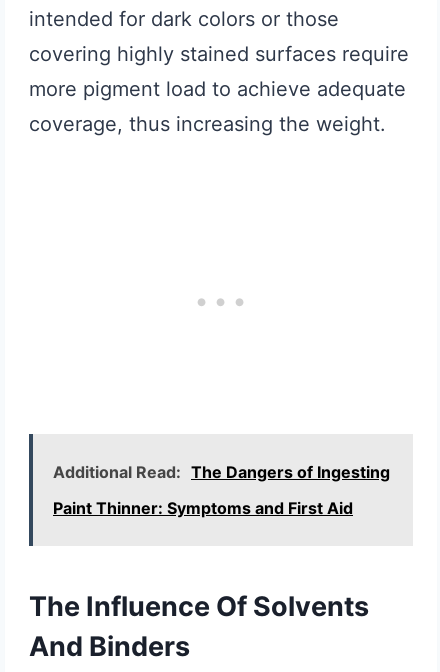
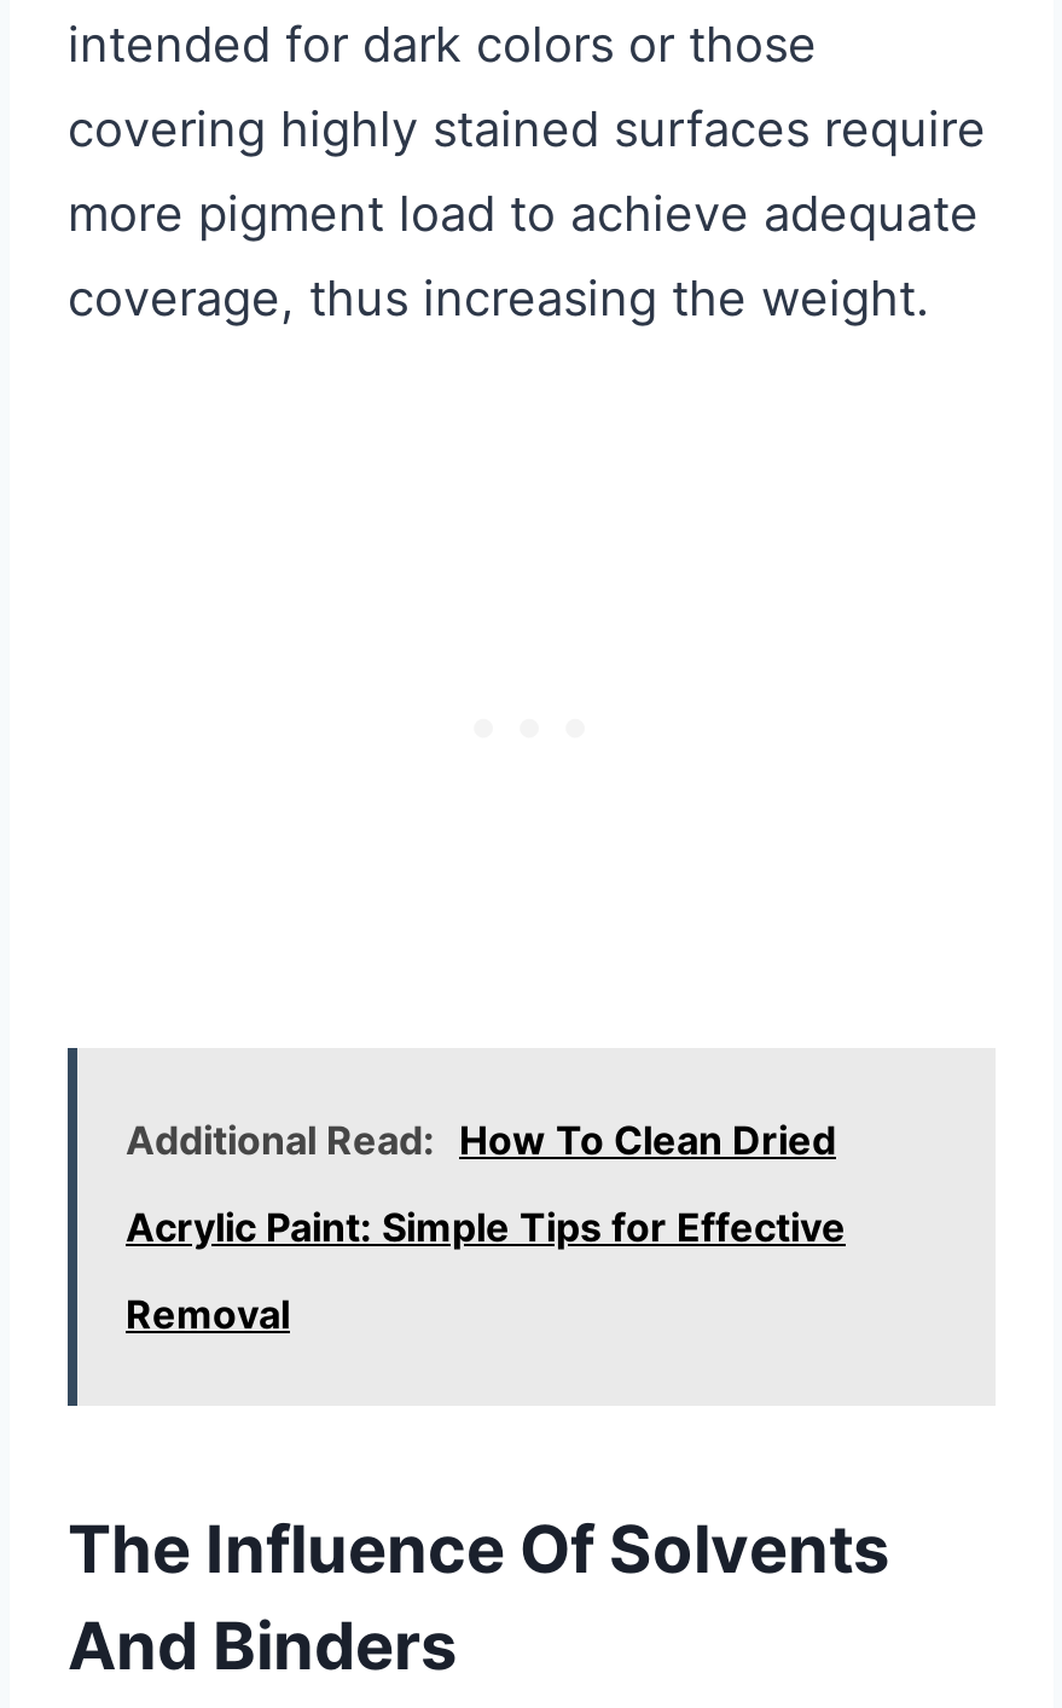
[53,462,390,518] Additional Read: The Dangers of Ingesting | Paint Thinner: Symptoms and First Aid -> [126,1116,846,1338] Additional Read: How To Clean Dried | Acrylic Paint: Simple Tips for Effective | Removal

